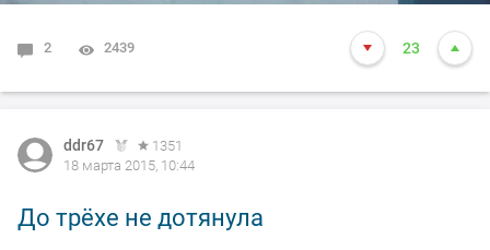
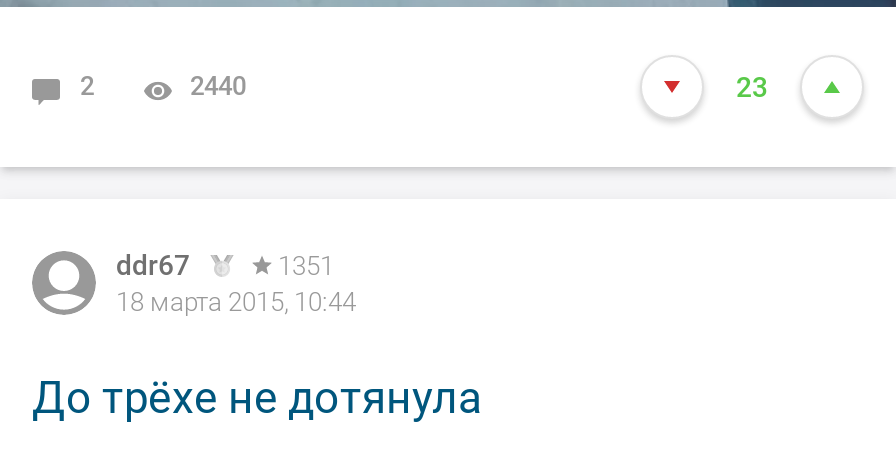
[104,39,135,55] 2439 -> [190,71,246,101] 2440

